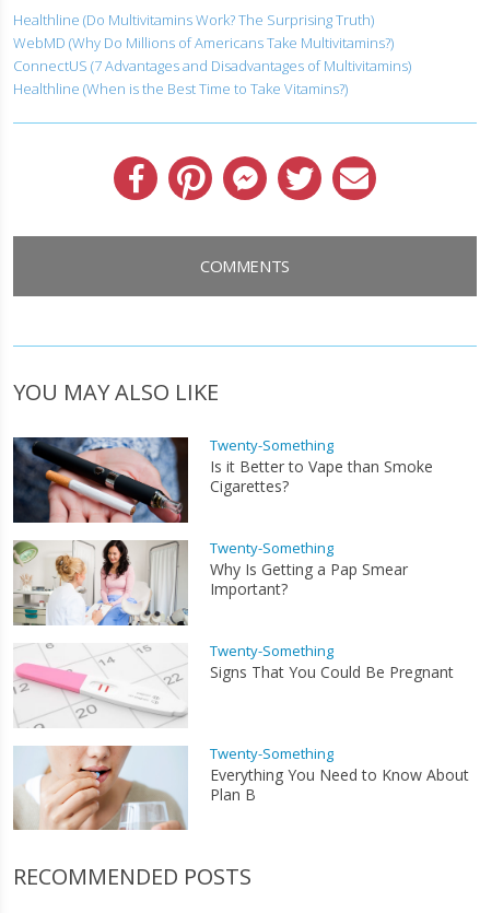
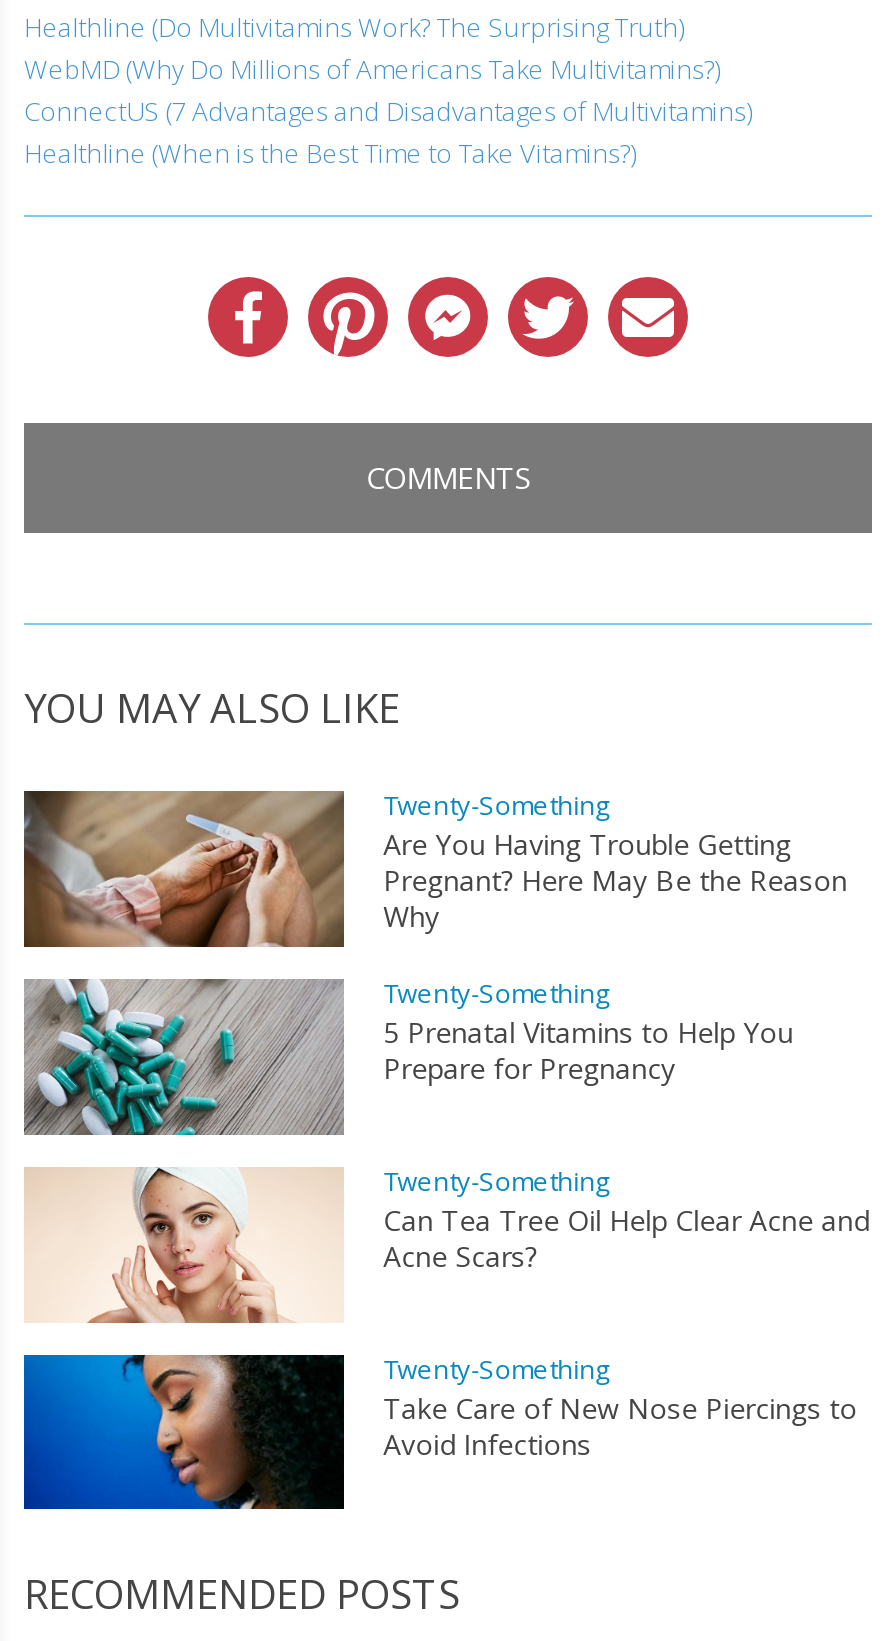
[13,436,433,524] [image] | Is it Better to Vape than Smoke | Cigarettes? -> [24,789,847,949] [image] | Are You Having Trouble Getting | Pregnant? Here May Be the Reason | Why
[13,540,407,627] [image] | Why Is Getting a Pap Smear | Important? -> [26,979,793,1137] [image] | 5 Prenatal Vitamins to Help You | Prepare for Pregnancy
[13,644,453,728] [image] | Signs That You Could Be Pregnant -> [24,1167,869,1325] [image] | Can Tea Tree Oil Help Clear Acne and | Acne Scars?
[12,745,469,831] [image] | Everything You Need to Know About | Plan B -> [22,1353,857,1511] [image] | Take Care of New Nose Piercings to | Avoid Infections

